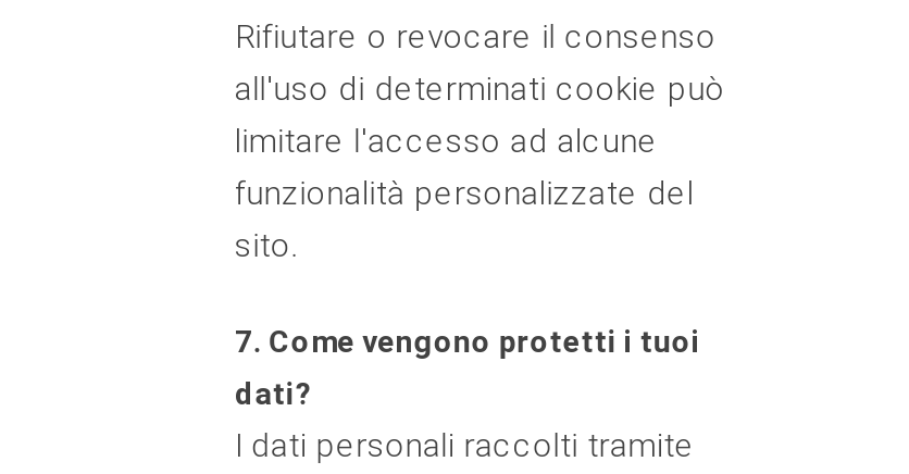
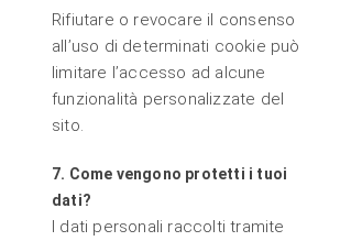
[235,70,725,109] all'uso di determinati cookie può -> [52,36,300,56] all’uso di determinati cookie può
[235,122,658,161] limitare l'accesso ad alcune -> [52,63,266,83] limitare l’accesso ad alcune

